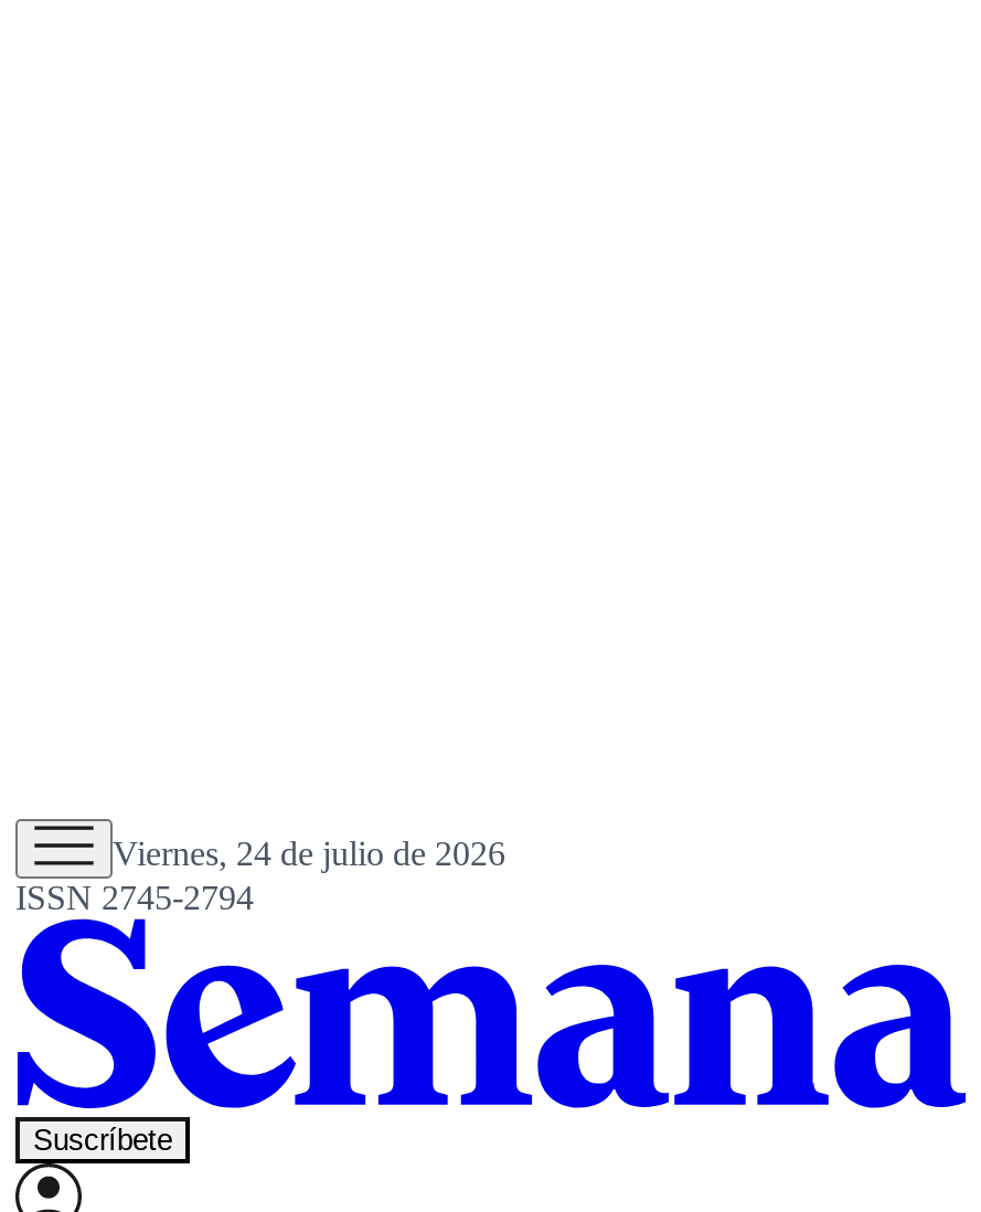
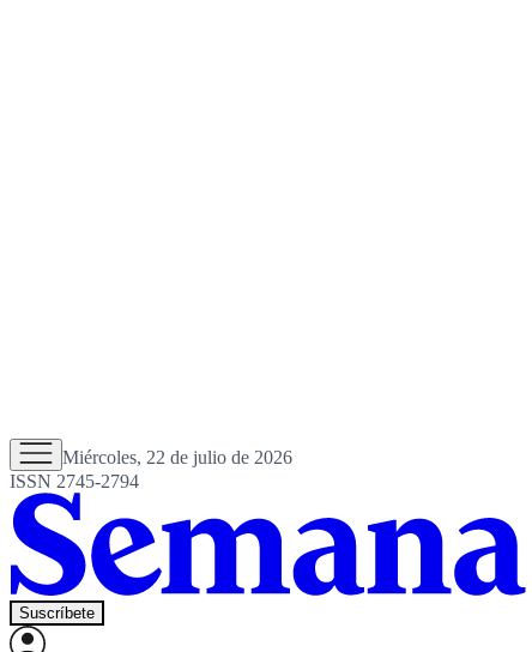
[113,834,505,872] Viernes, 24 de julio de 2026 -> [62,447,292,467] Miércoles, 22 de julio de 2026

